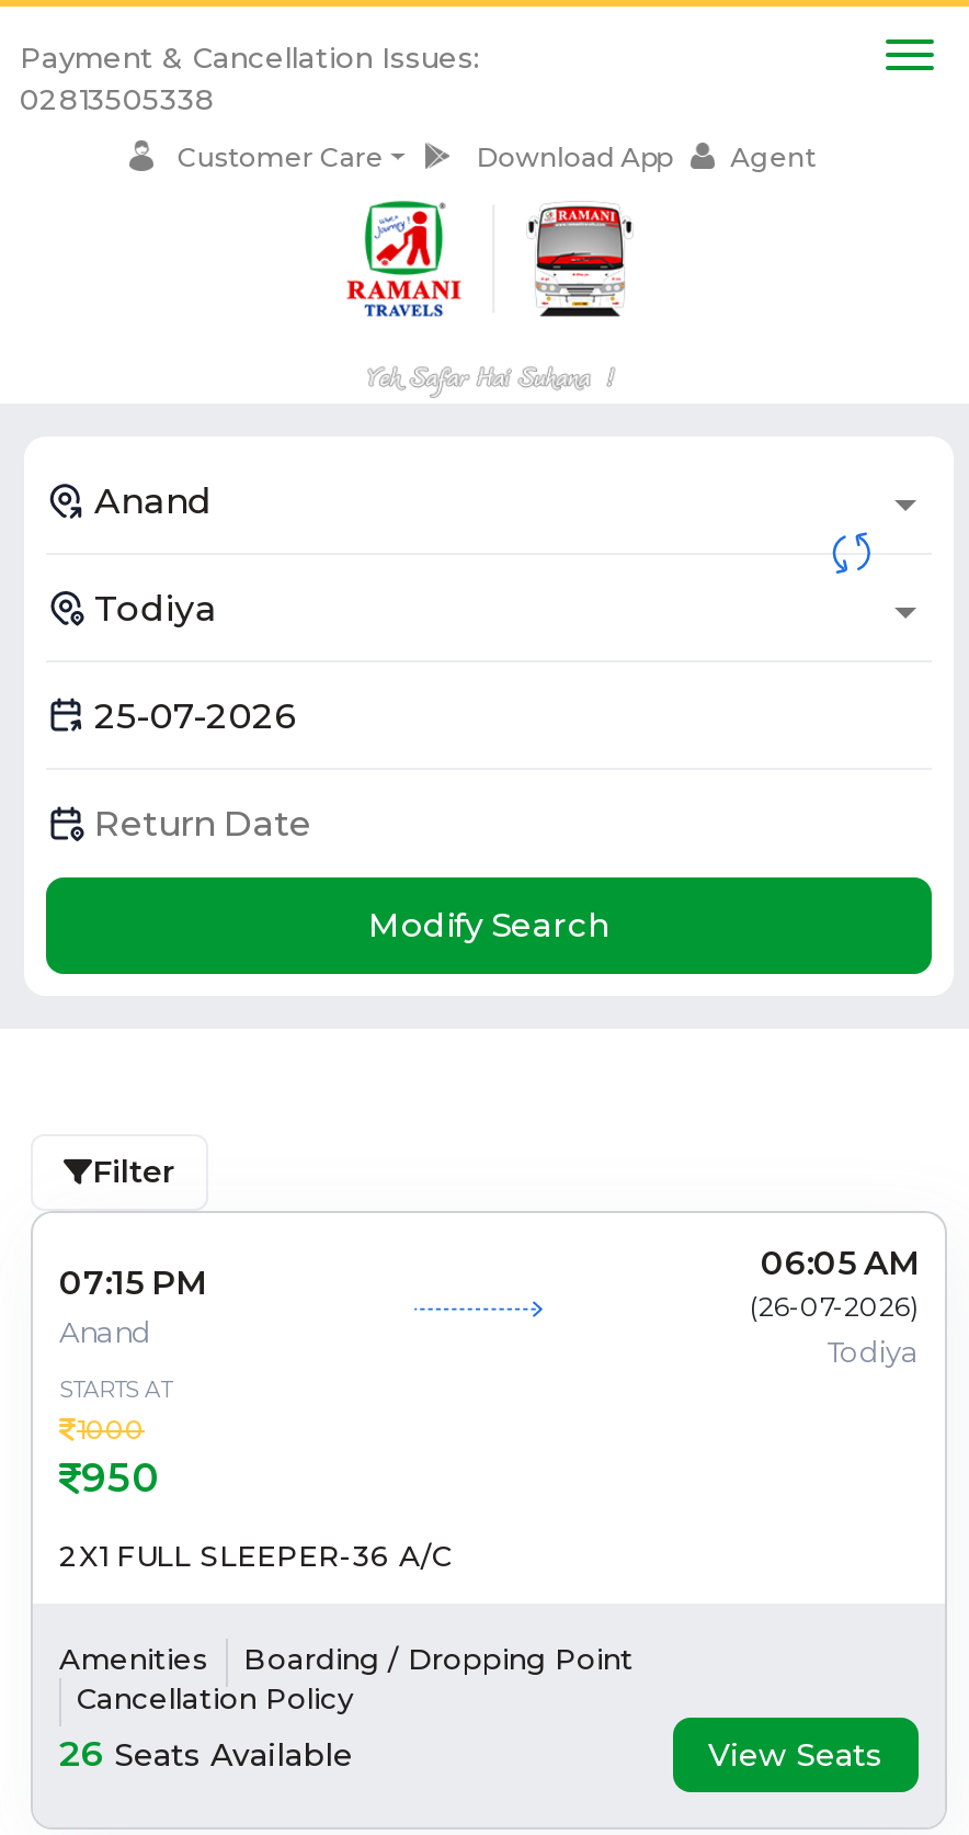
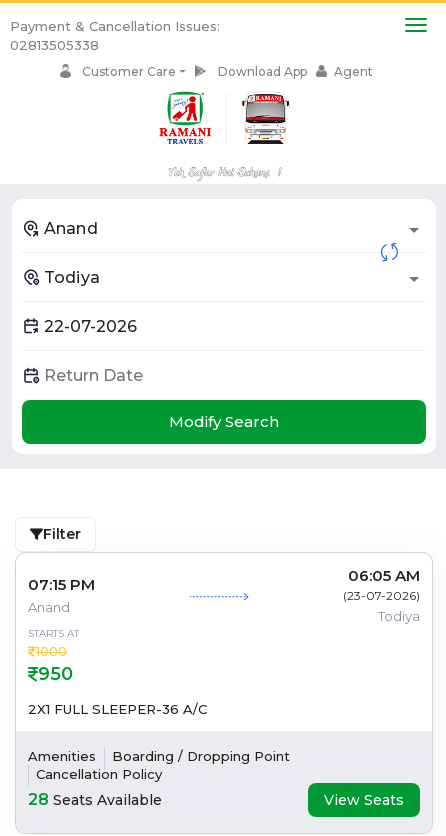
[750,1291,919,1324] (26-07-2026) -> [343,588,420,603] (23-07-2026)
[59,1734,353,1776] 26 Seats Available -> [28,790,162,809] 28 Seats Available

